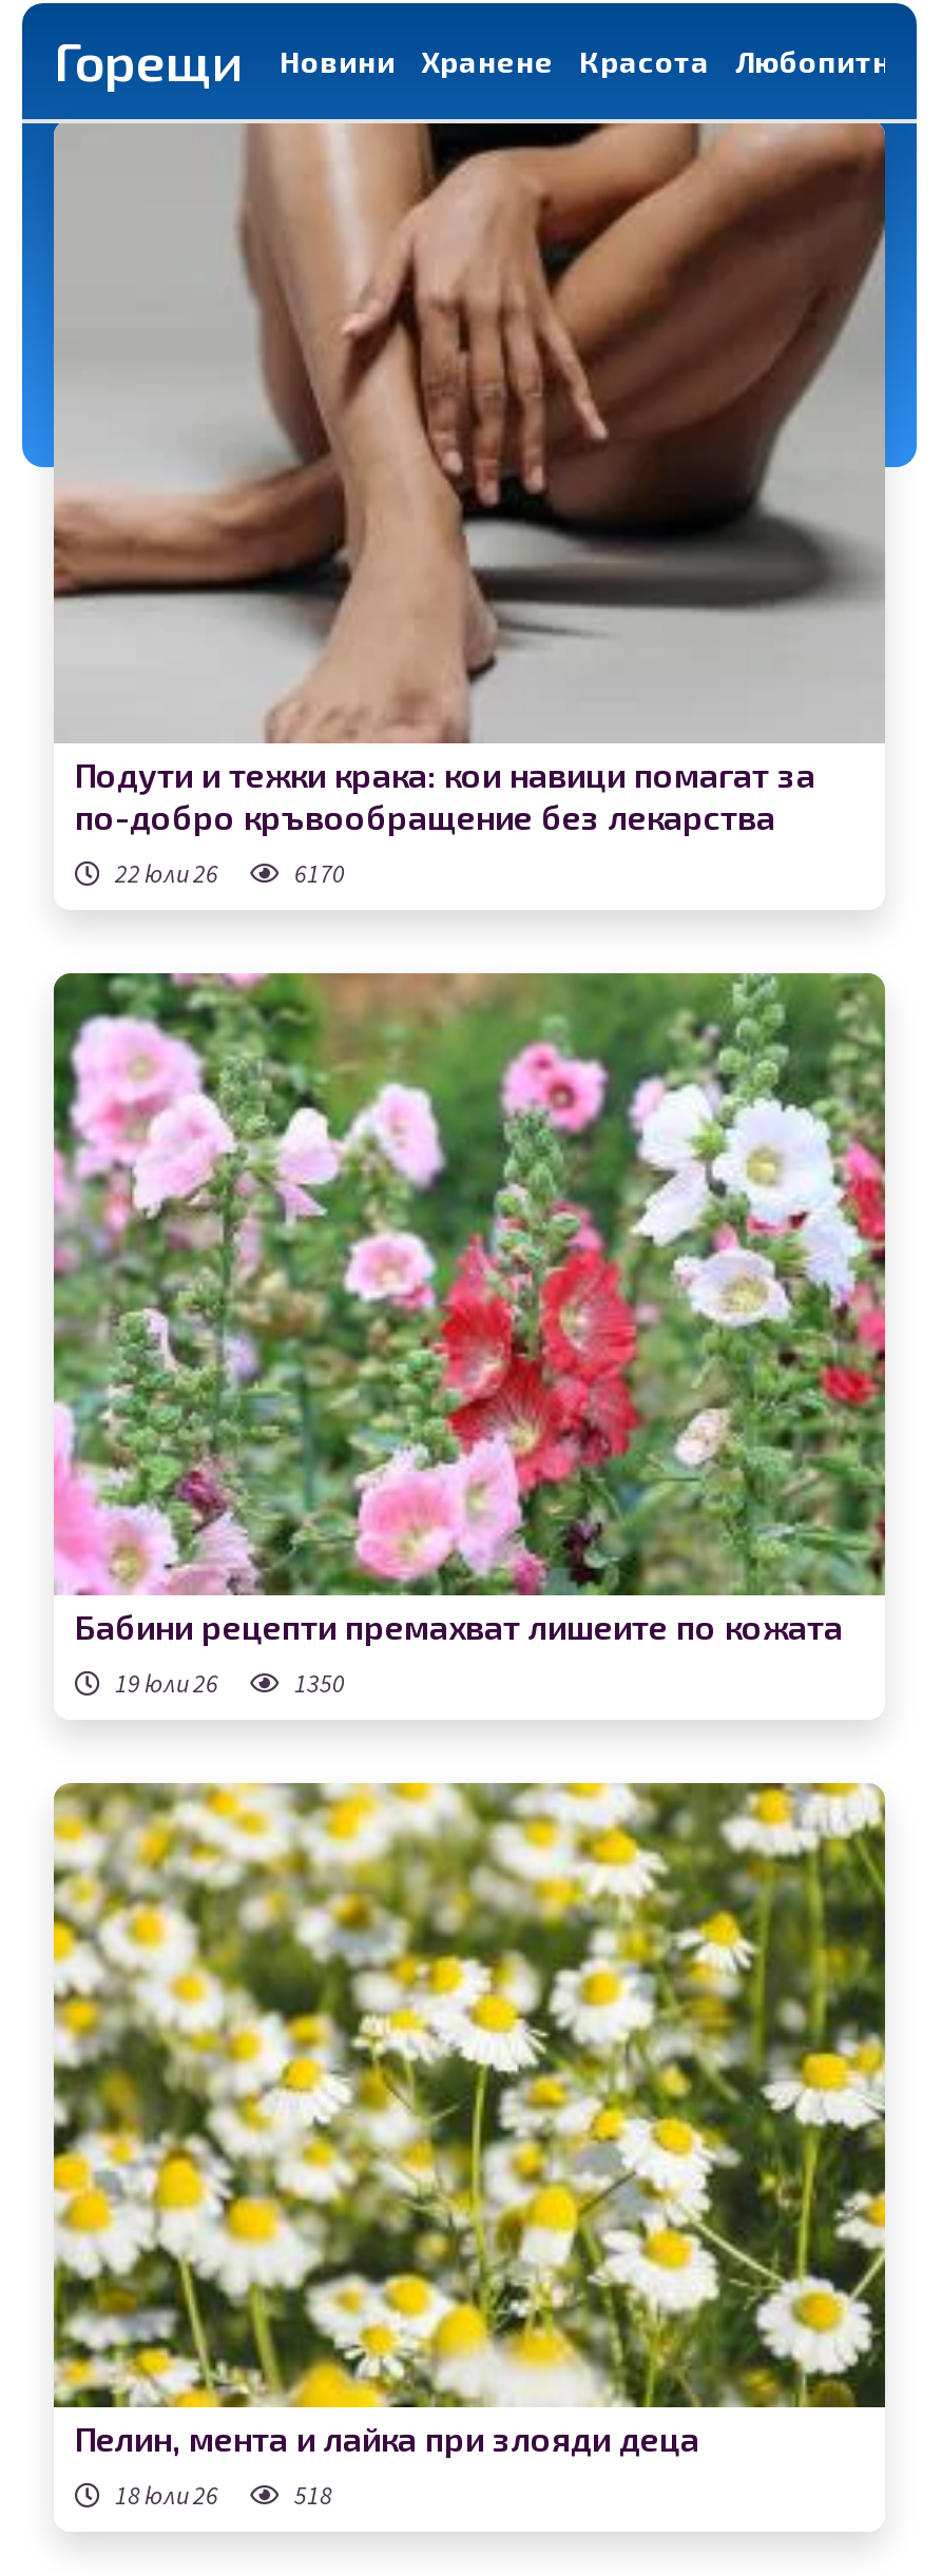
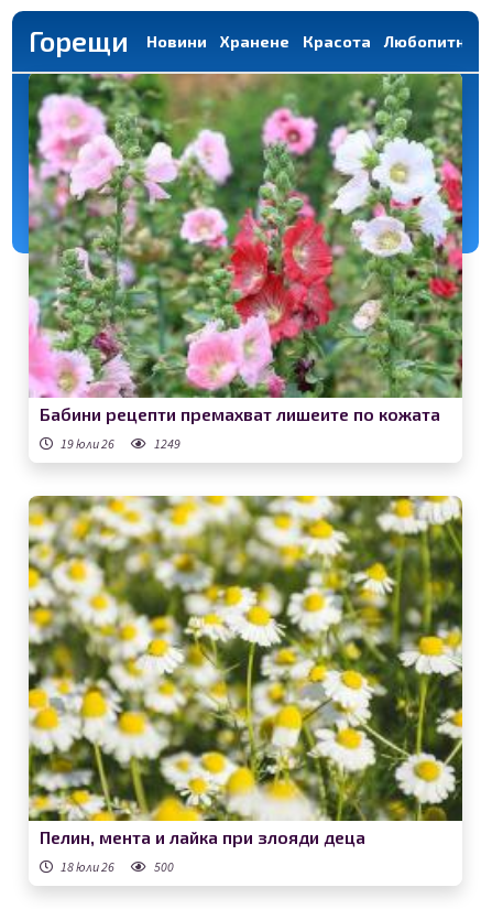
[52,121,887,892] [image] | Подути и тежки крака: кои навици помагат за | по-добро кръвообращение без лекарства | 22 юли 26 | 6170 -> none
[52,931,885,1155] [image] -> none
[111,1667,345,1703] 19 юли 26 1350 -> [58,435,181,454] 19 юли 26 1249
[111,2478,332,2514] 18 юли 26 518 -> [58,859,174,877] 18 юли 26 500

